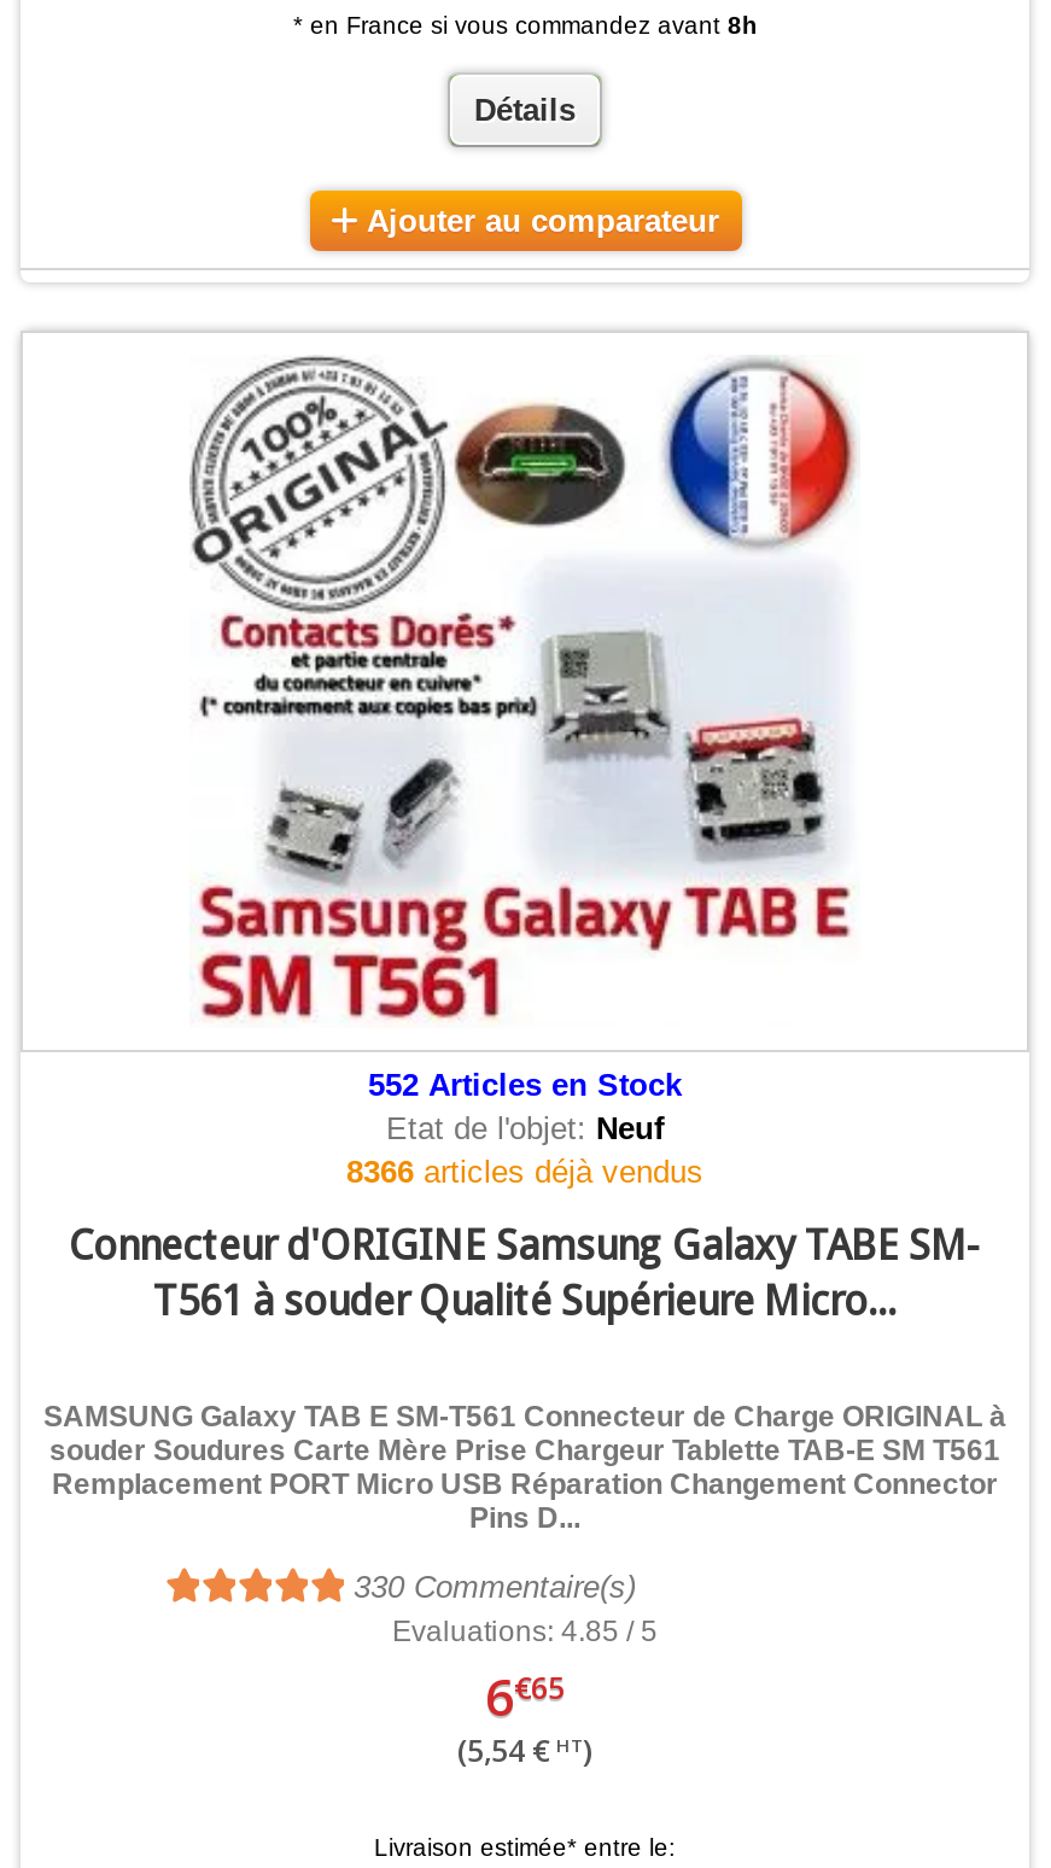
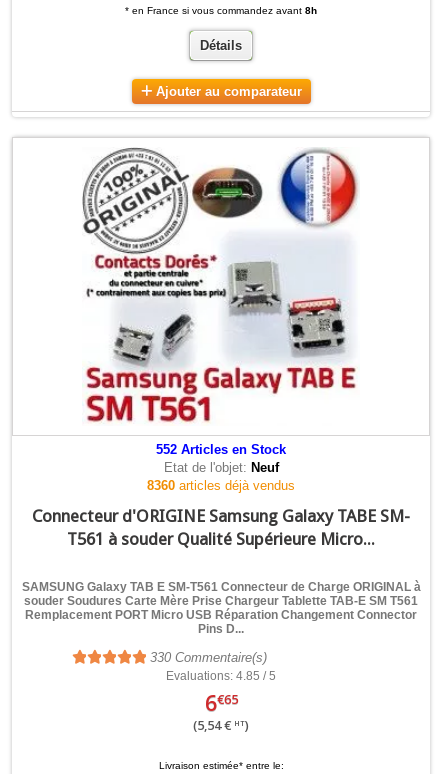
[346,1152,703,1189] 8366 articles déjà vendus -> [147,477,295,492] 8360 articles déjà vendus

